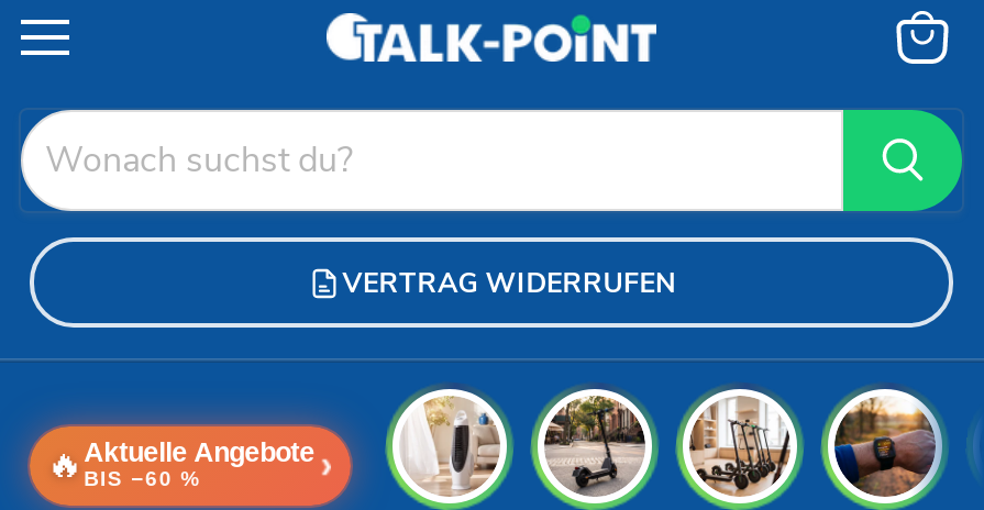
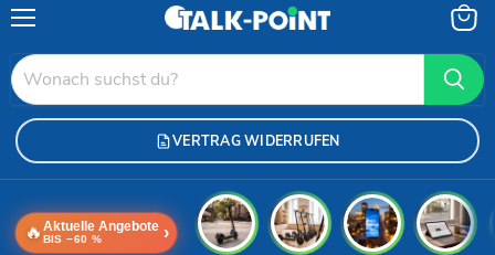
[386,385,509,495] [image] -> [196,191,257,247] [image]
[531,385,654,497] [image] -> [268,191,330,248] [image]
[676,385,799,497] [image] -> [341,191,403,248] [image]
[821,385,936,497] [image] -> [414,191,470,248] [image]

